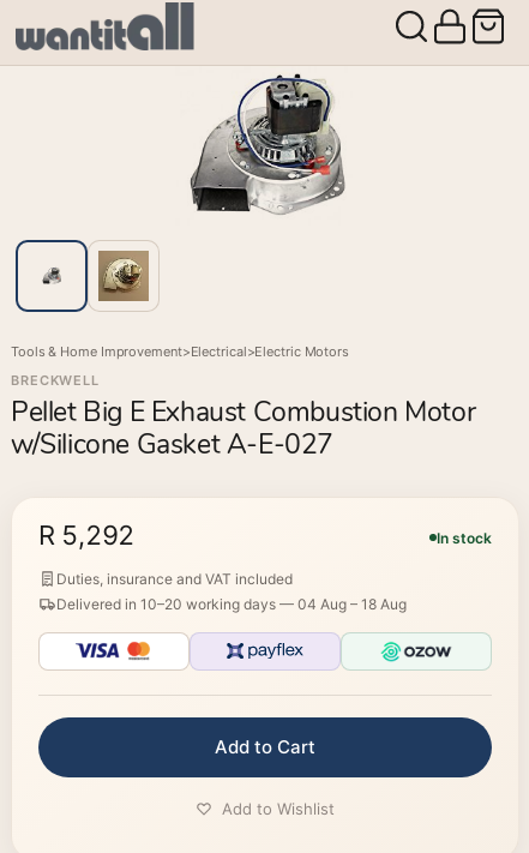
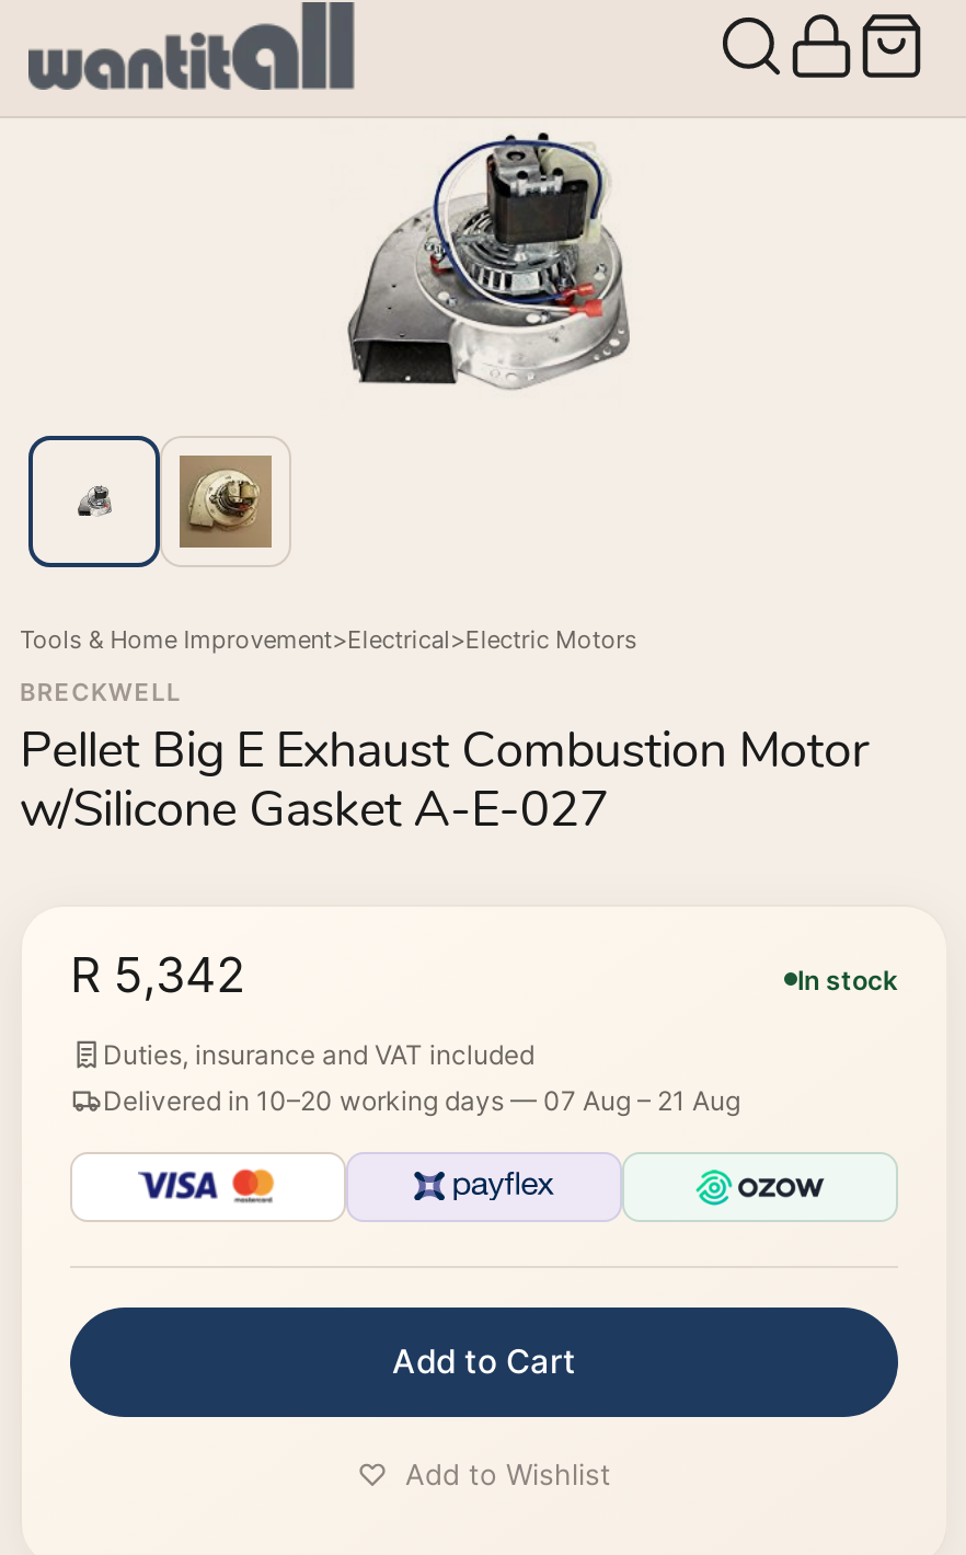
[38,519,134,550] R 5,292 -> [70,945,245,1002] R 5,342
[56,595,407,613] Delivered in 10–20 working days — 04 Aug – 18 Aug -> [103,1083,740,1116] Delivered in 10–20 working days — 07 Aug – 21 Aug

